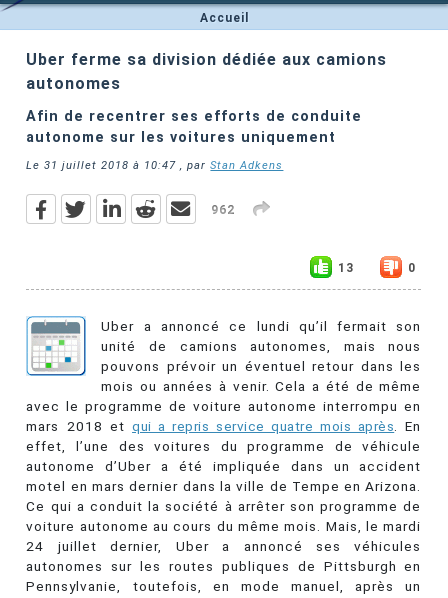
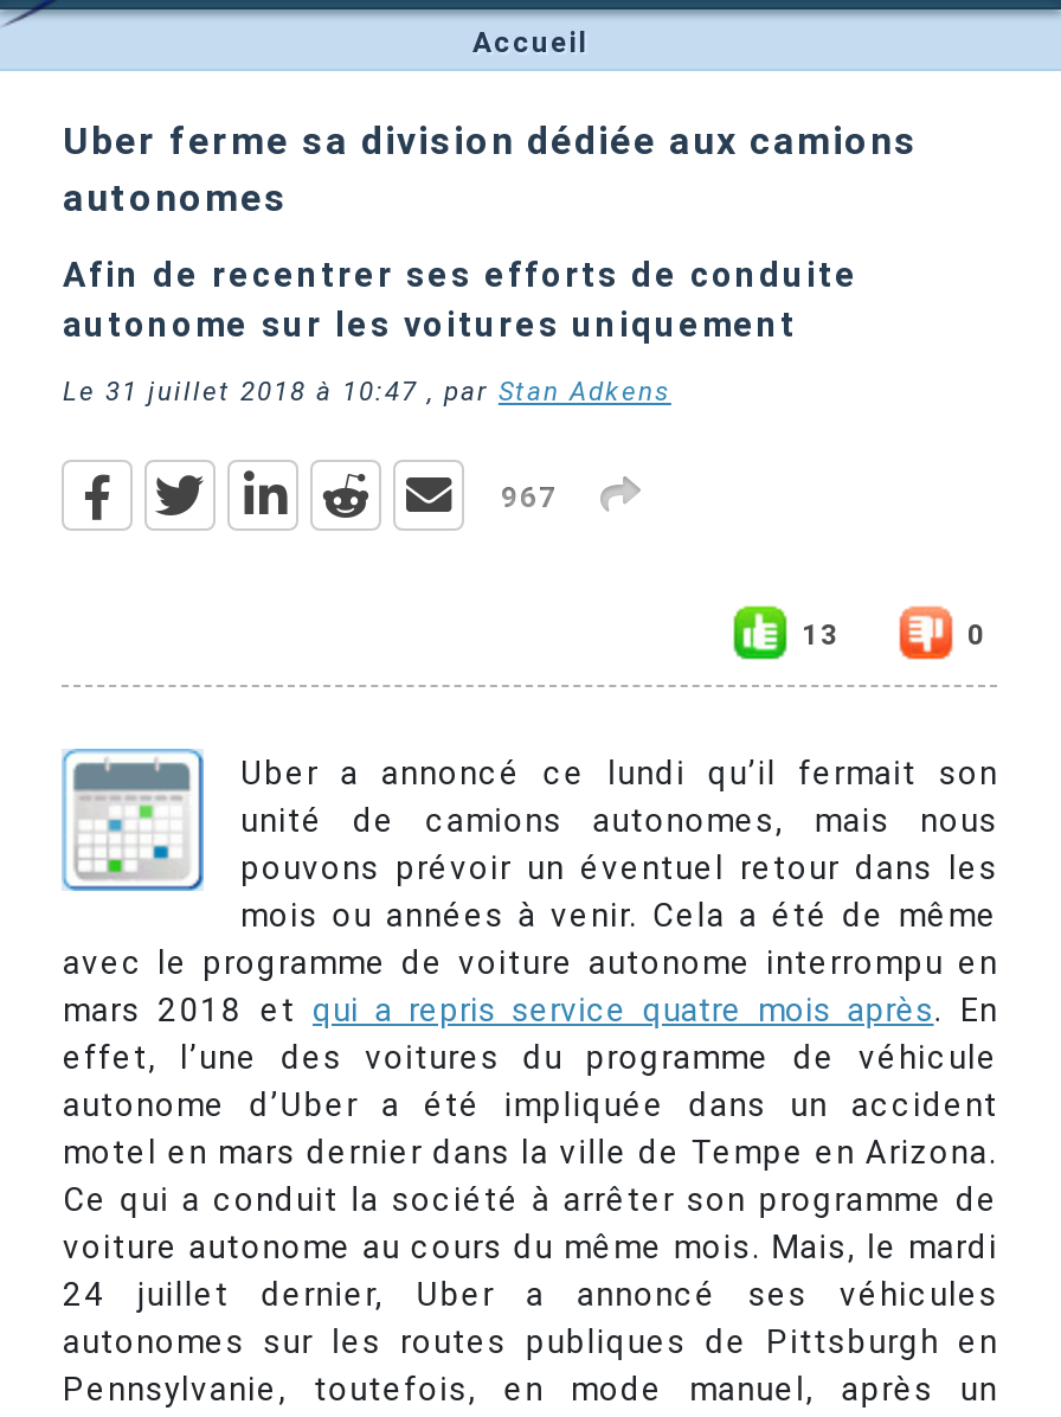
[211,203,235,217] 962 -> [501,482,557,515] 967

